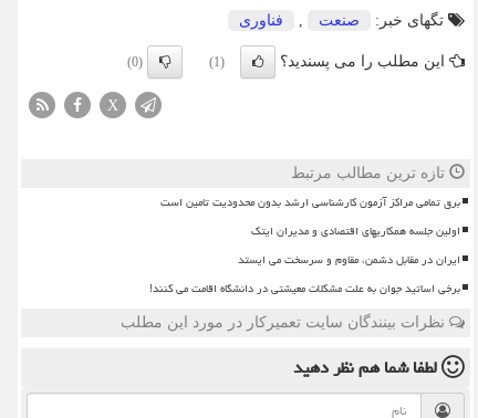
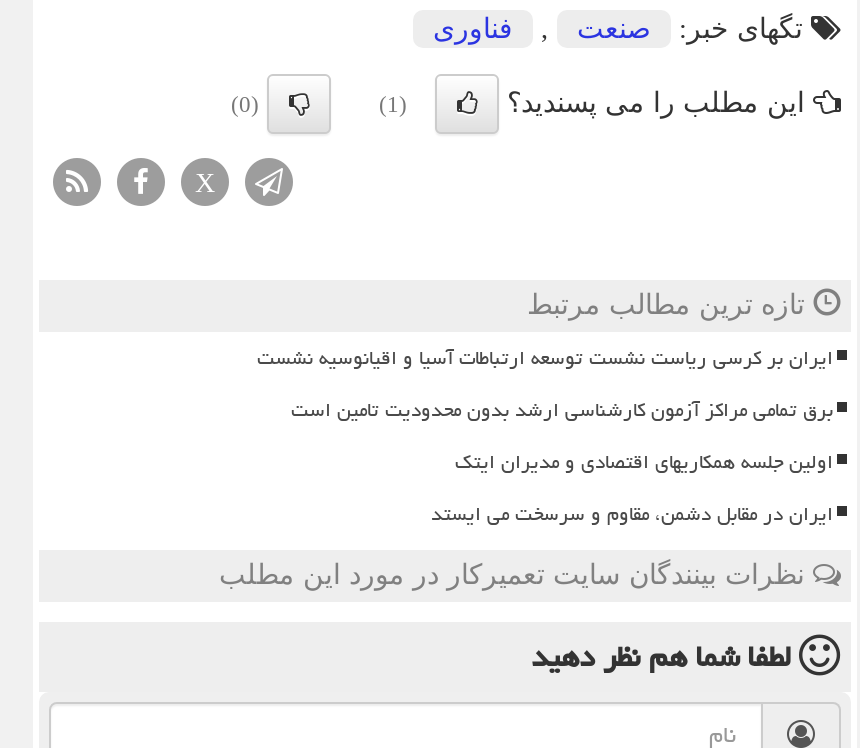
none -> [257,338,833,378] ایران بر کرسی ریاست نشست توسعه ارتباطات آسیا و اقیانوسیه نشست
moved [160,191,460,271] -> [291,390,833,534]: برق تمامی مراکز آزمون کارشناسی ارشد بدون محدودیت تامین است | اولین جلسه همکاریهای اقتصادی و مدیران ایتک | ایران در مقابل دشمن، مقاوم و سرسخت می ایستد
[149,278,460,300] برخی اساتید جوان به علت مشکلات معیشتی در دانشگاه اقامت می کنند! -> none

